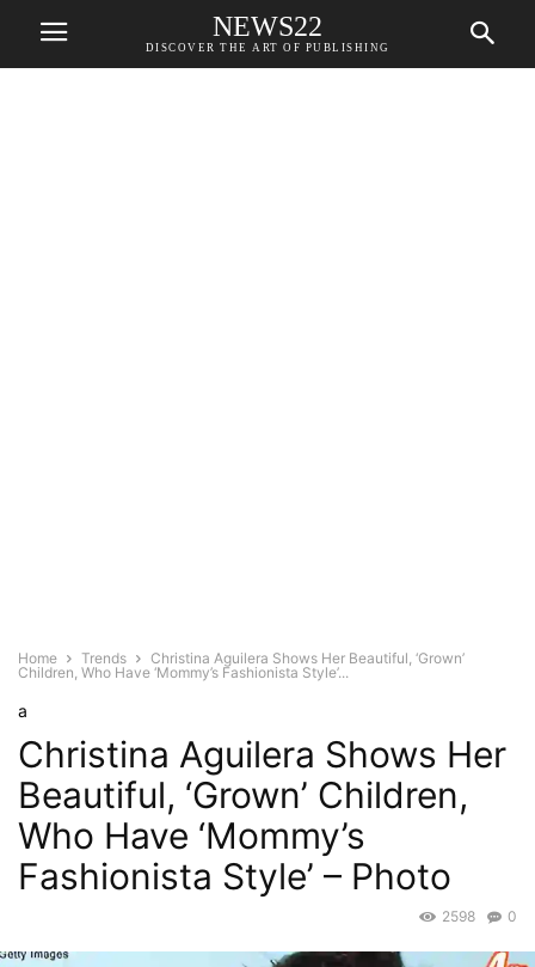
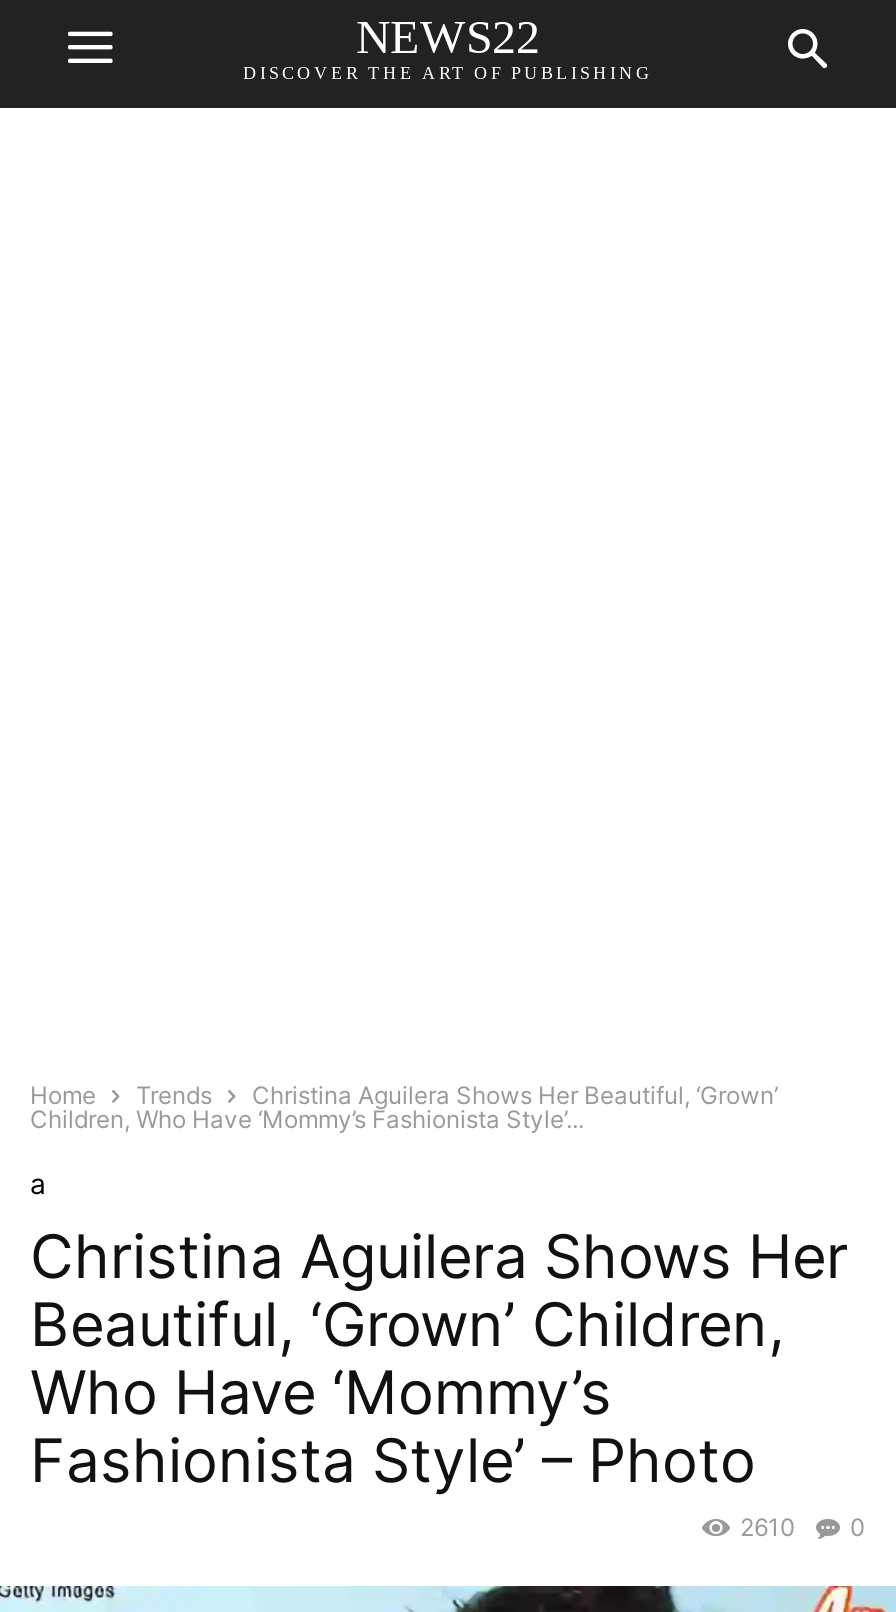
[442,907,517,925] 2598 0 -> [740,1512,866,1542] 2610 0

